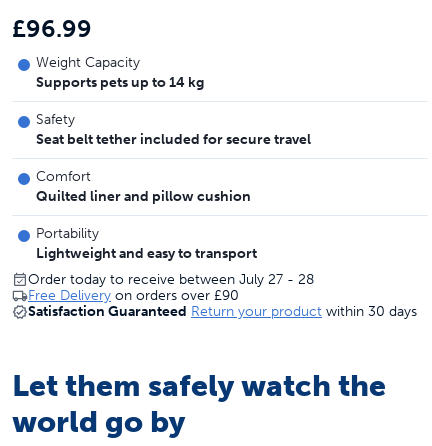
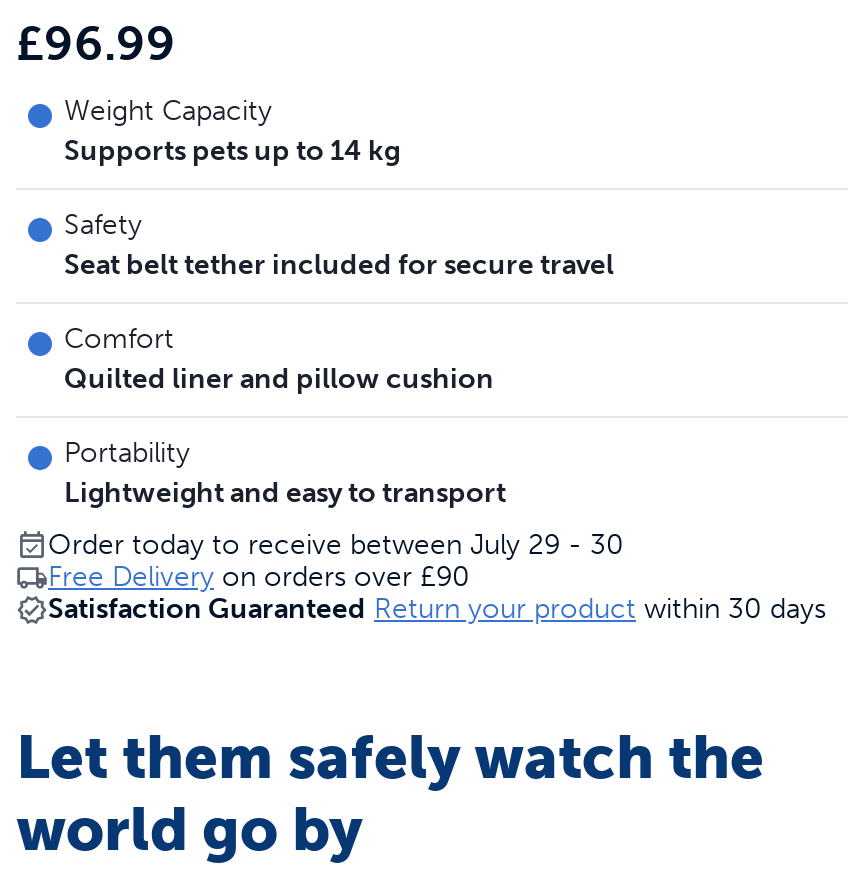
[28,271,314,288] Order today to receive between July 27 - 28 -> [48,528,624,562] Order today to receive between July 29 - 30

